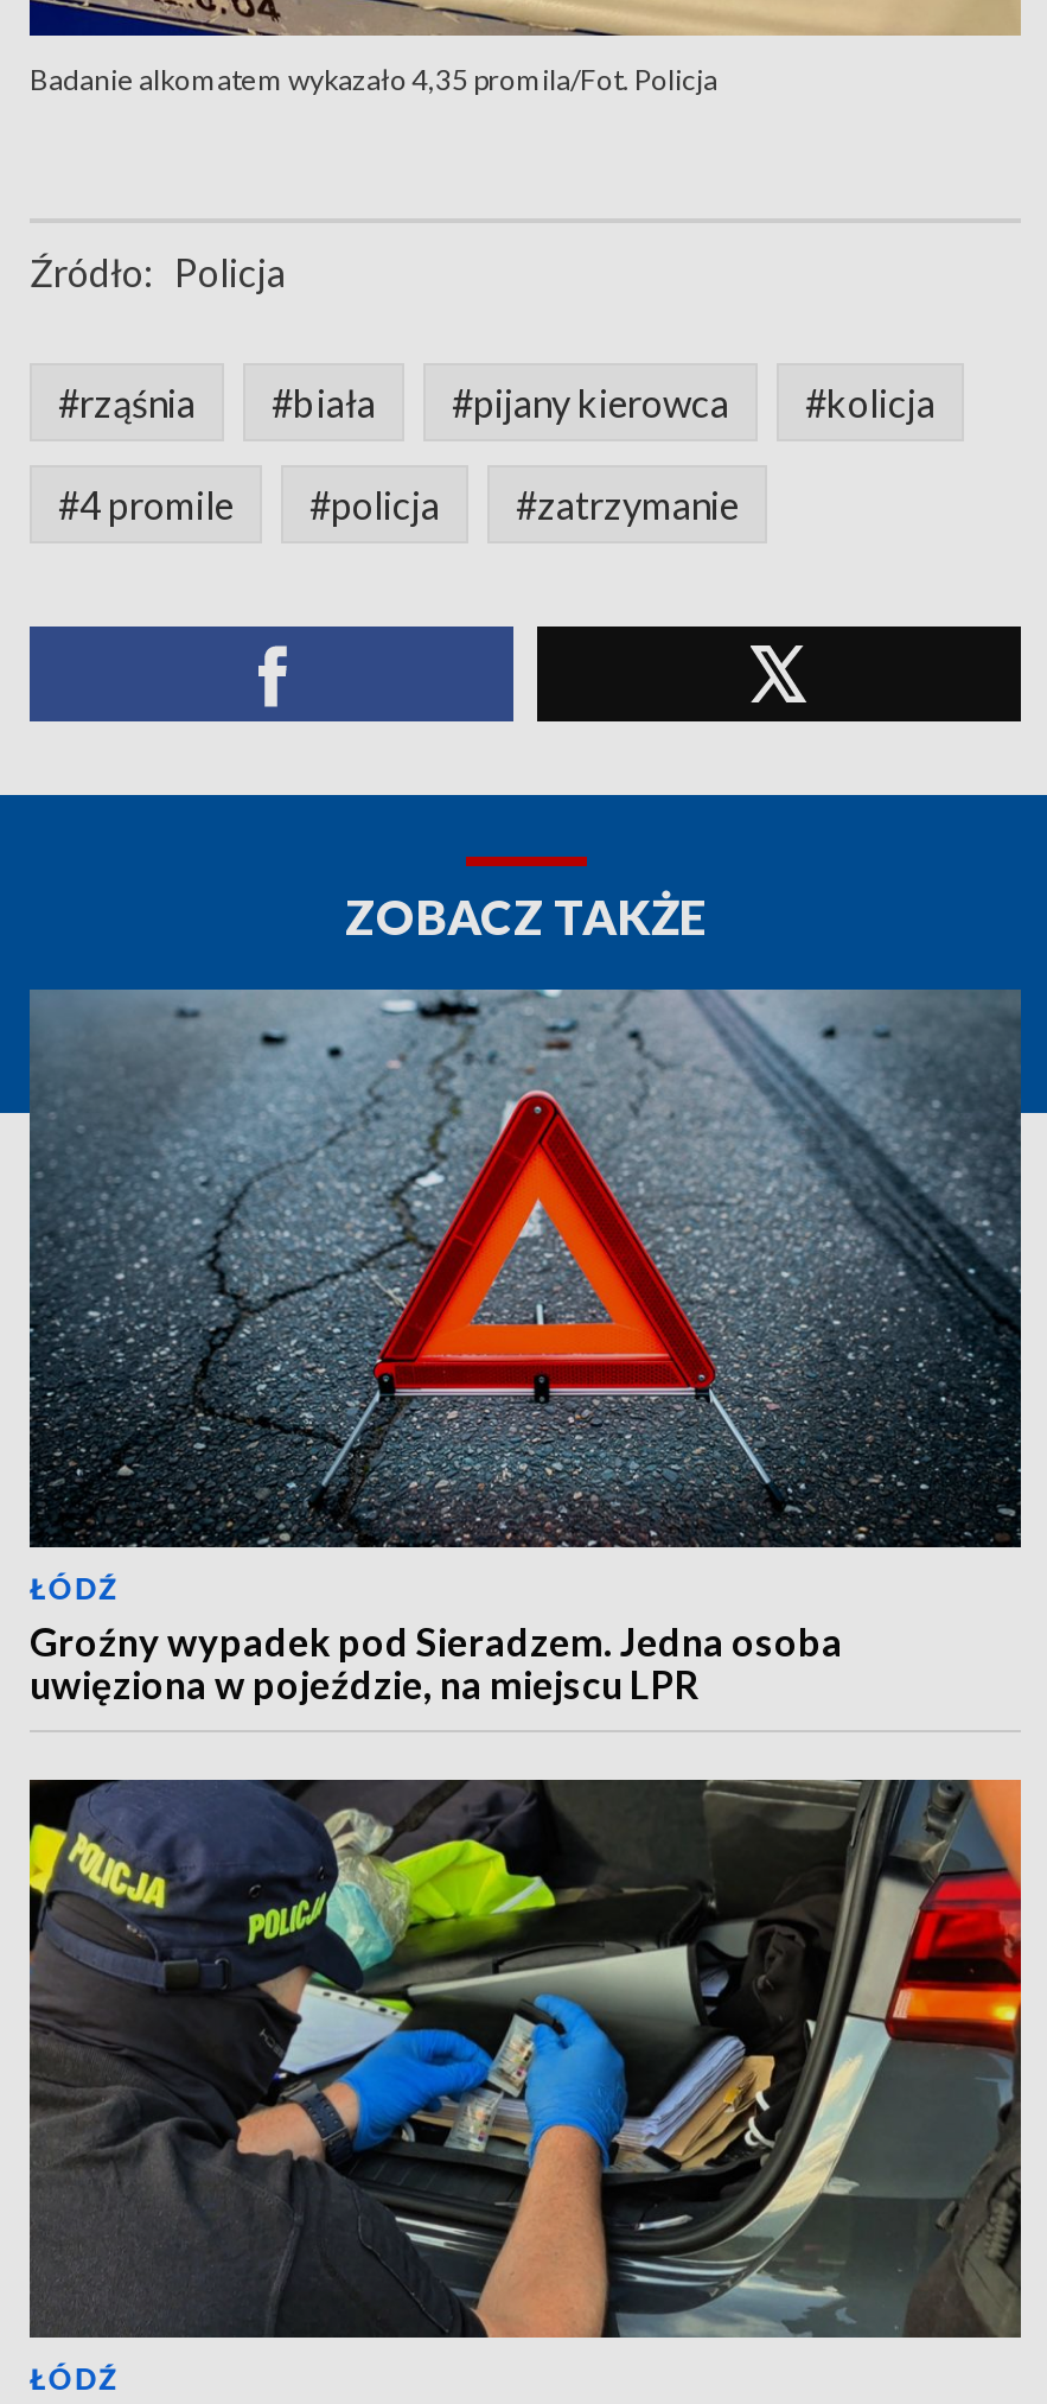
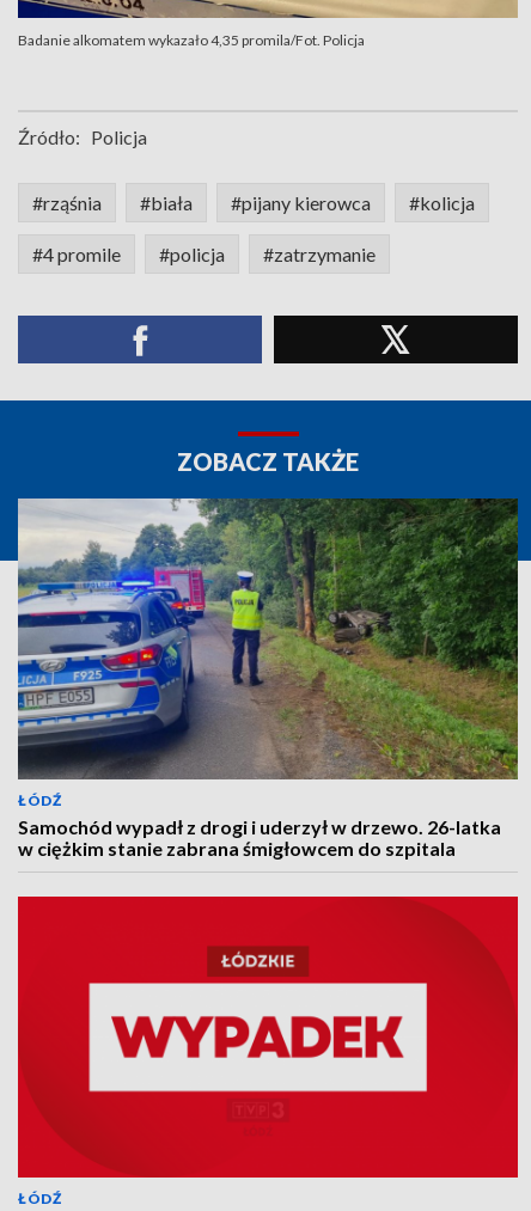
[27,987,1023,1706] [image] | Groźny wypadek pod Sieradzem. Jedna osoba | uwięziona w pojeździe, na miejscu LPR -> [17,497,519,860] [image] | Samochód wypadł z drogi i uderzył w drzewo. 26-latka | w ciężkim stanie zabrana śmigłowcem do szpitala
[27,1777,1023,2340] [image] -> [17,895,519,1179] [image]

